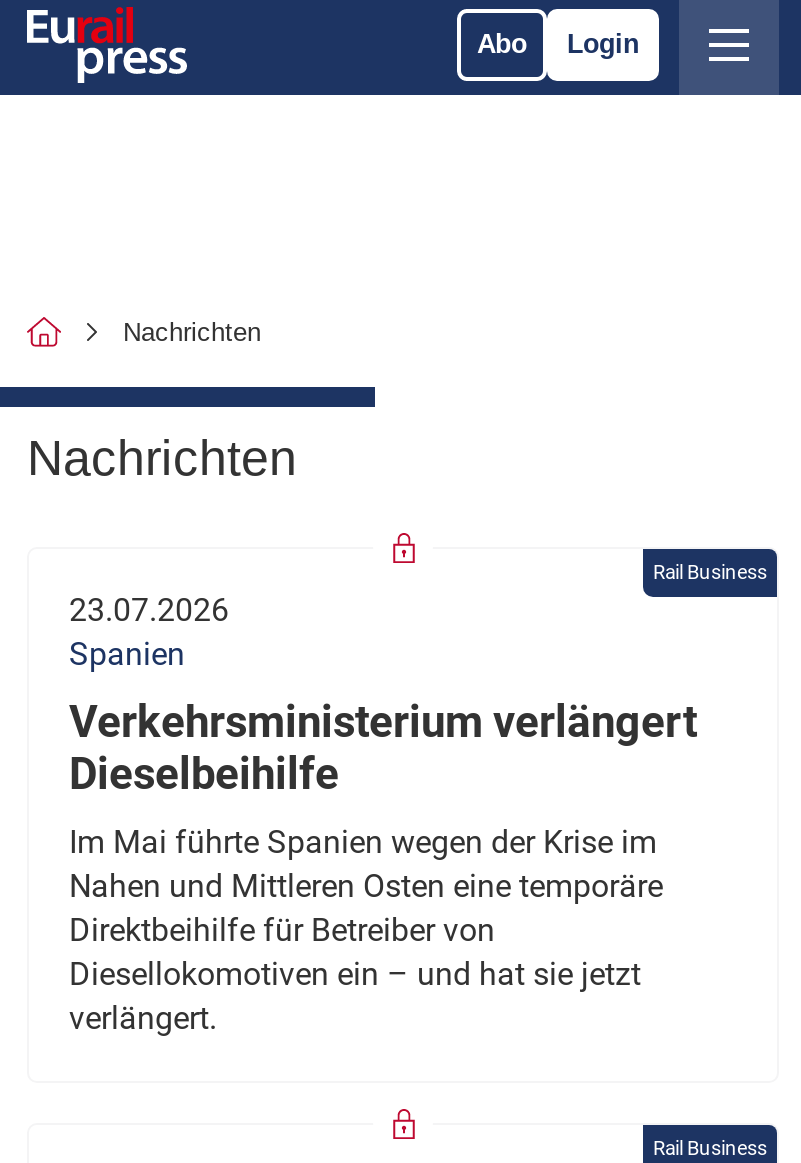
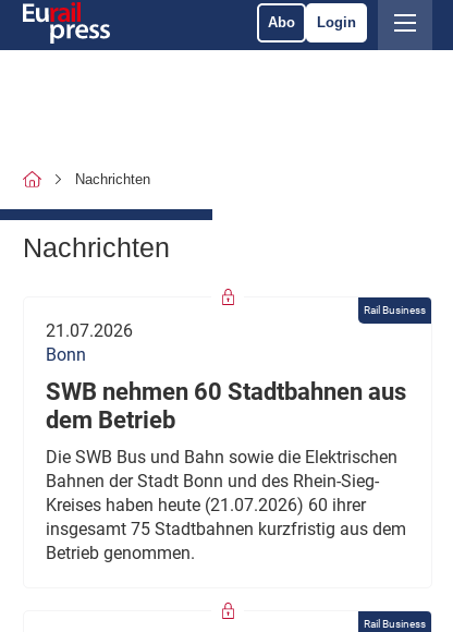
[69,591,229,673] 23.07.2026 | Spanien -> [46,321,133,365] 21.07.2026 | Bonn
[69,697,697,799] Verkehrsministerium verlängert | Dieselbeihilfe -> [46,378,406,434] SWB nehmen 60 Stadtbahnen aus | dem Betrieb
[69,823,663,1037] Im Mai führte Spanien wegen der Krise im | Nahen und Mittleren Osten eine temporäre | Direktbeihilfe für Betreiber von | Diesellokomotiven ein – und hat sie jetzt | verlängert. -> [46,447,406,564] Die SWB Bus und Bahn sowie die Elektrischen | Bahnen der Stadt Bonn und des Rhein-Sieg- | Kreises haben heute (21.07.2026) 60 ihrer | insgesamt 75 Stadtbahnen kurzfristig aus dem | Betrieb genommen.

